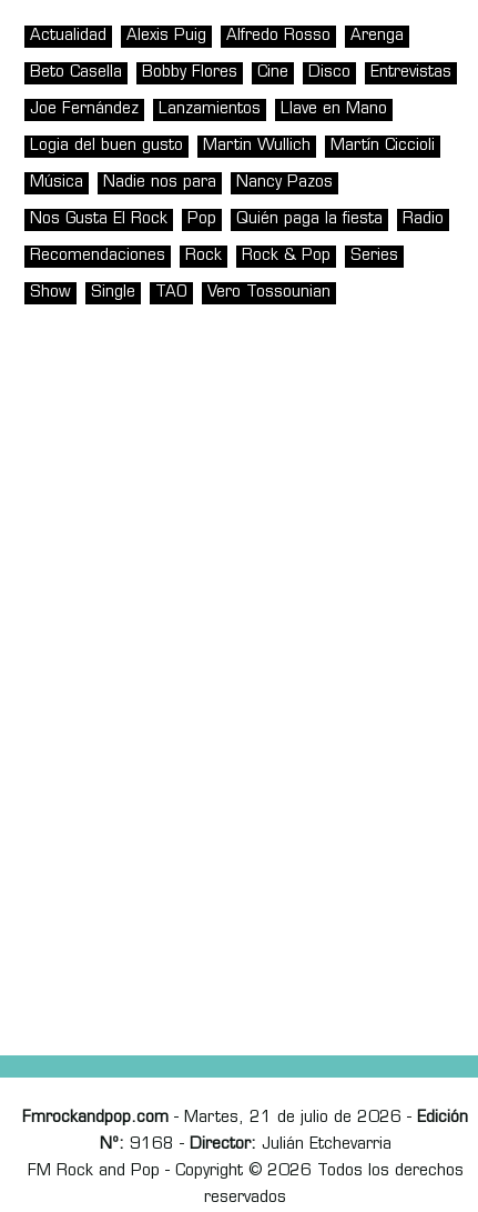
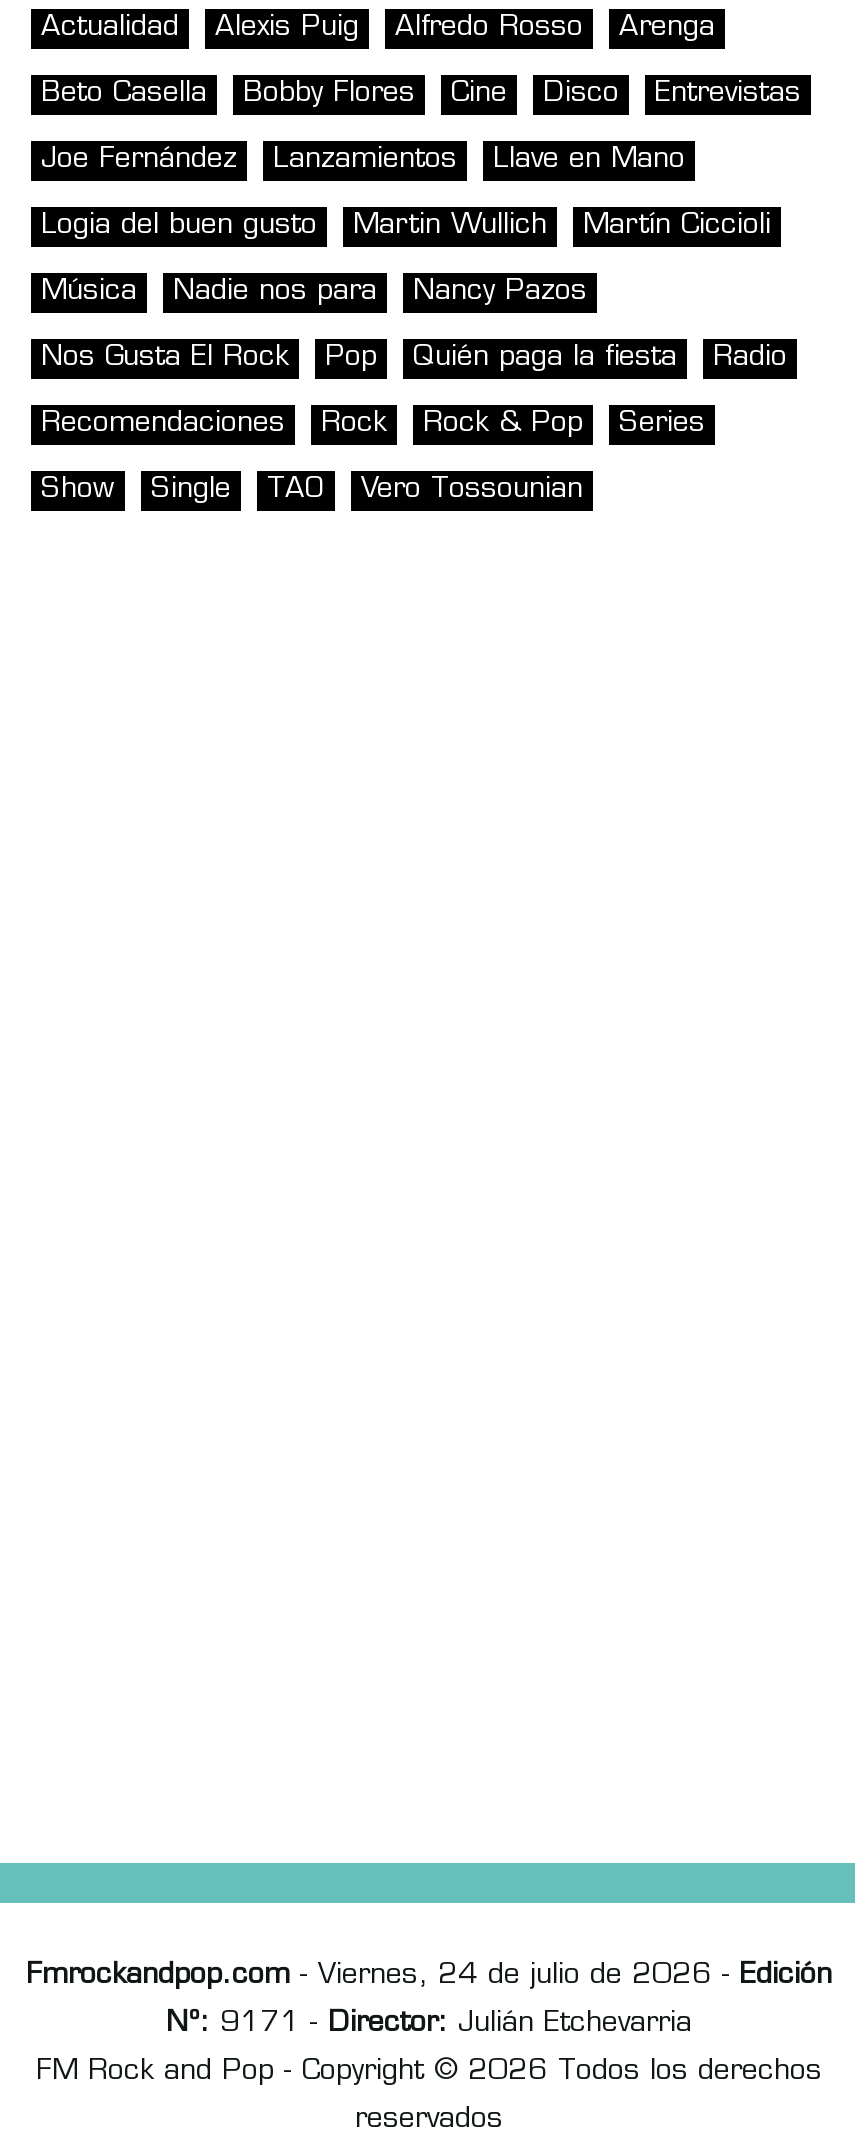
[22,1110,468,1126] Fmrockandpop.com - Martes, 21 de julio de 2026 - Edición -> [26,1961,832,1991] Fmrockandpop.com - Viernes, 24 de julio de 2026 - Edición
[99,1136,391,1153] Nº: 9168 - Director: Julián Etchevarria -> [166,2009,692,2039] Nº: 9171 - Director: Julián Etchevarria

